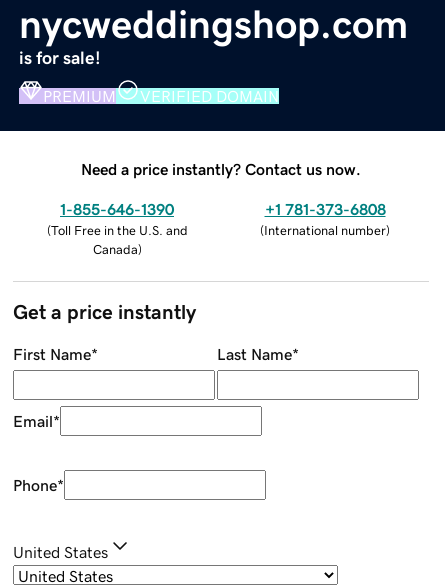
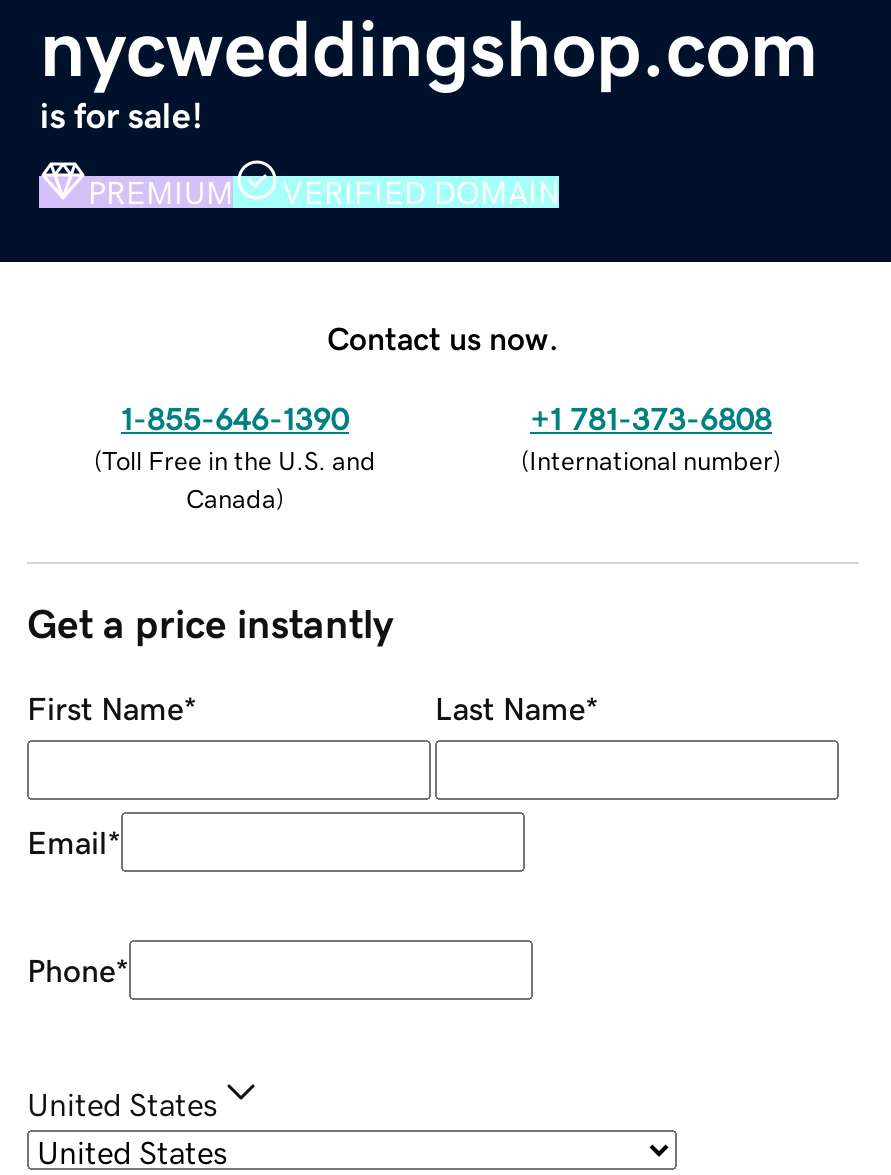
[81,161,361,177] Need a price instantly? Contact us now. -> [327,321,559,353] Contact us now.

